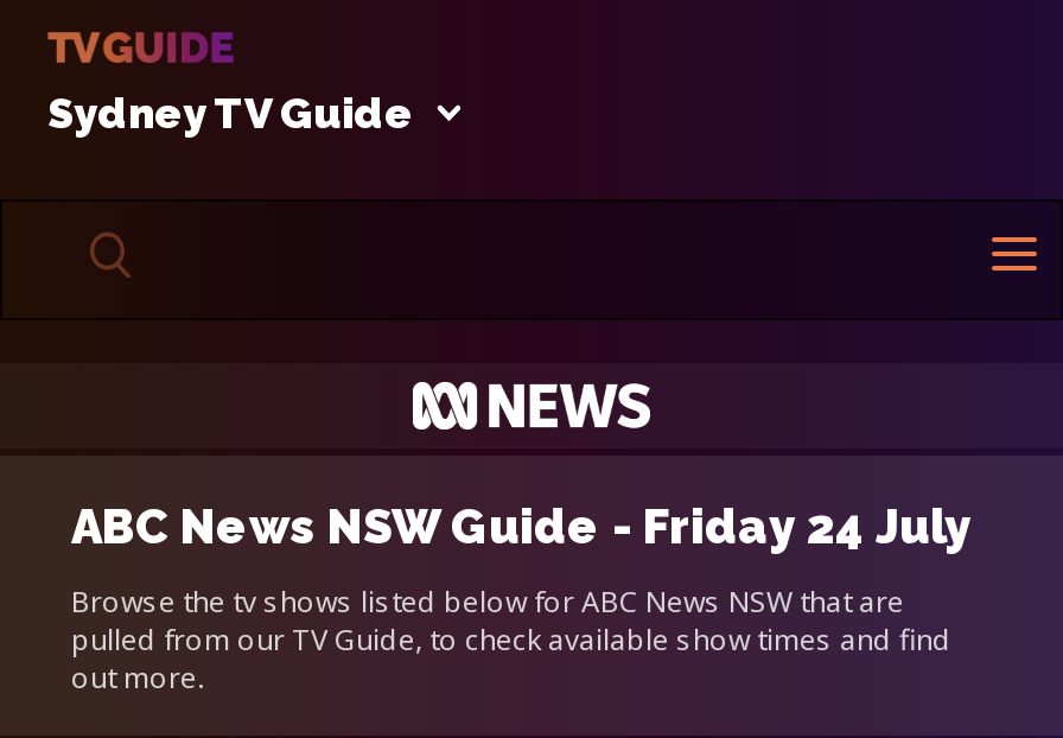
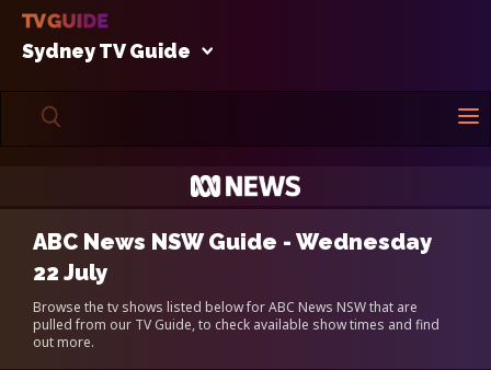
[71,498,970,555] ABC News NSW Guide - Friday 24 July -> [33,229,432,286] ABC News NSW Guide - Wednesday | 22 July

